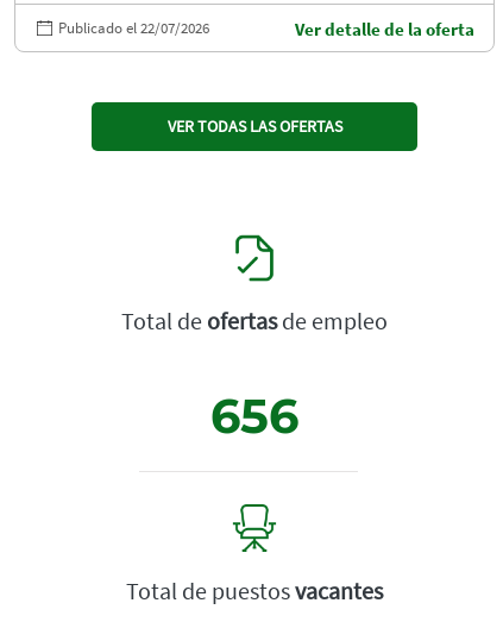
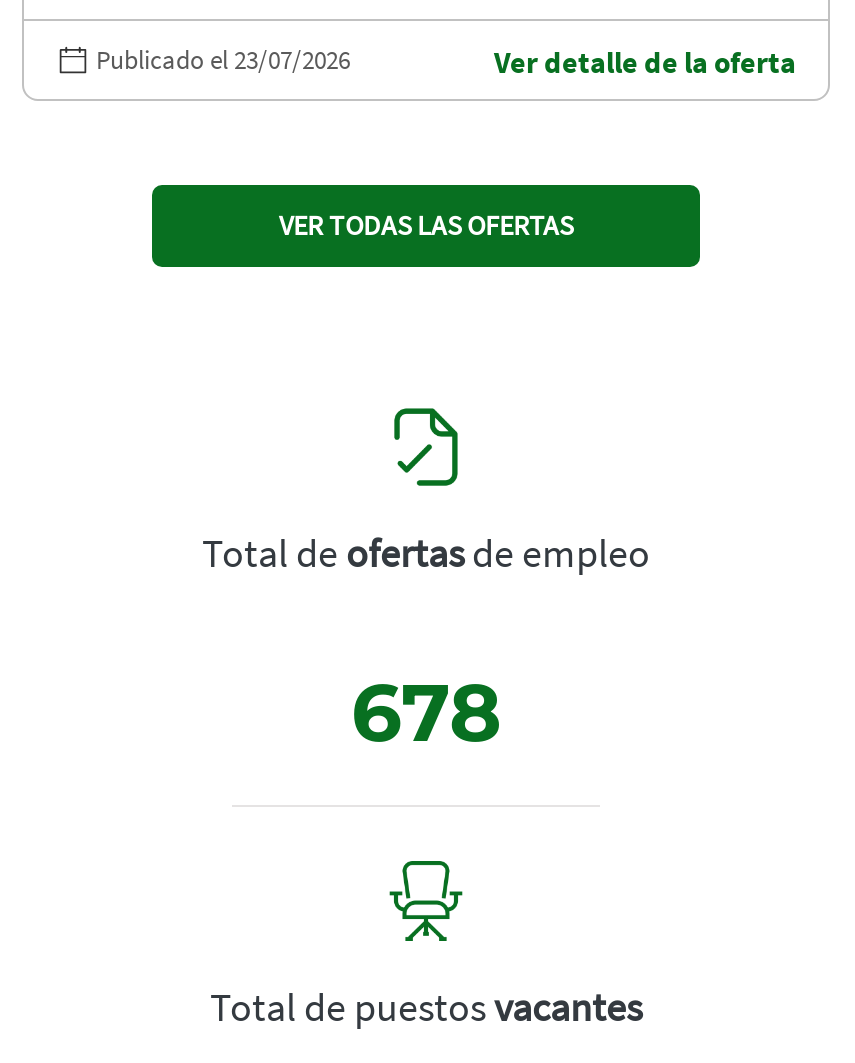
[58,18,209,39] Publicado el 22/07/2026 -> [96,44,350,78] Publicado el 23/07/2026
[210,387,298,445] 656 -> [351,664,501,762] 678

